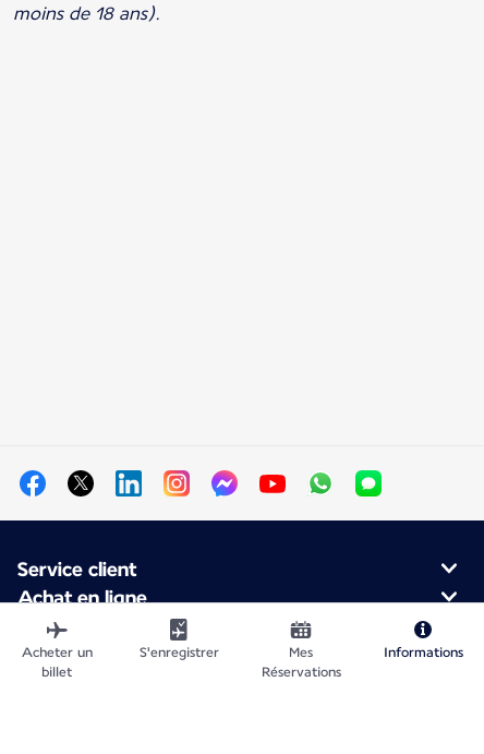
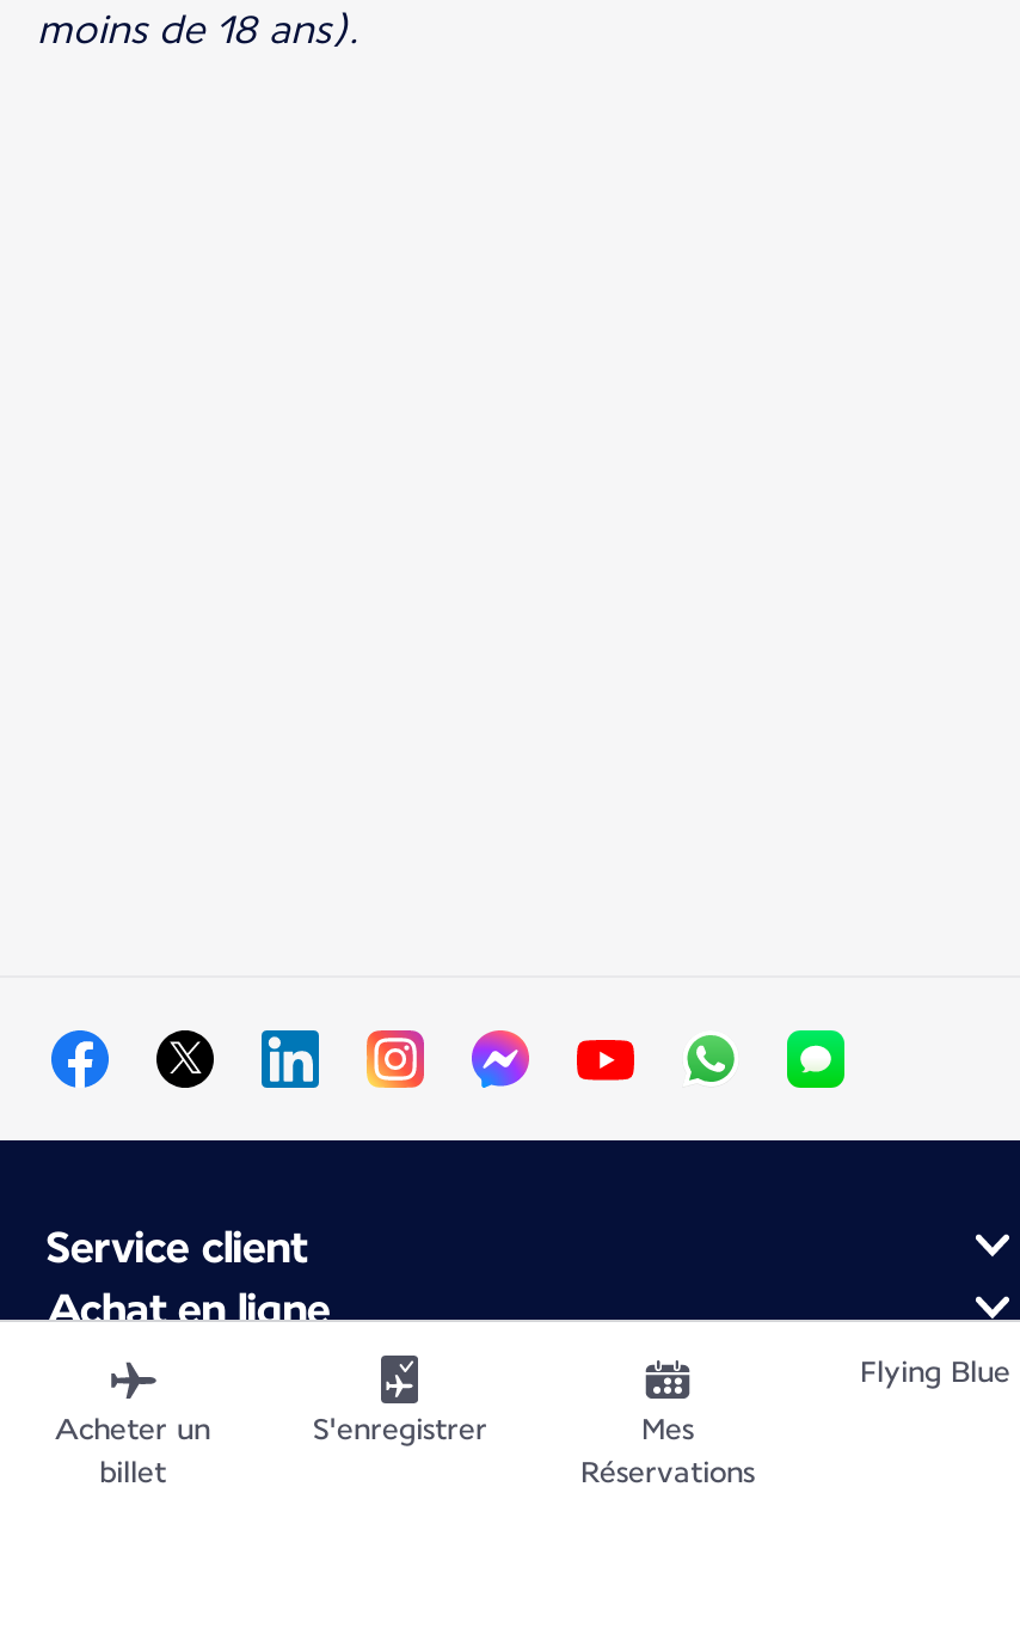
[383,645,463,660] Informations -> [860,1356,1010,1389] Flying Blue

